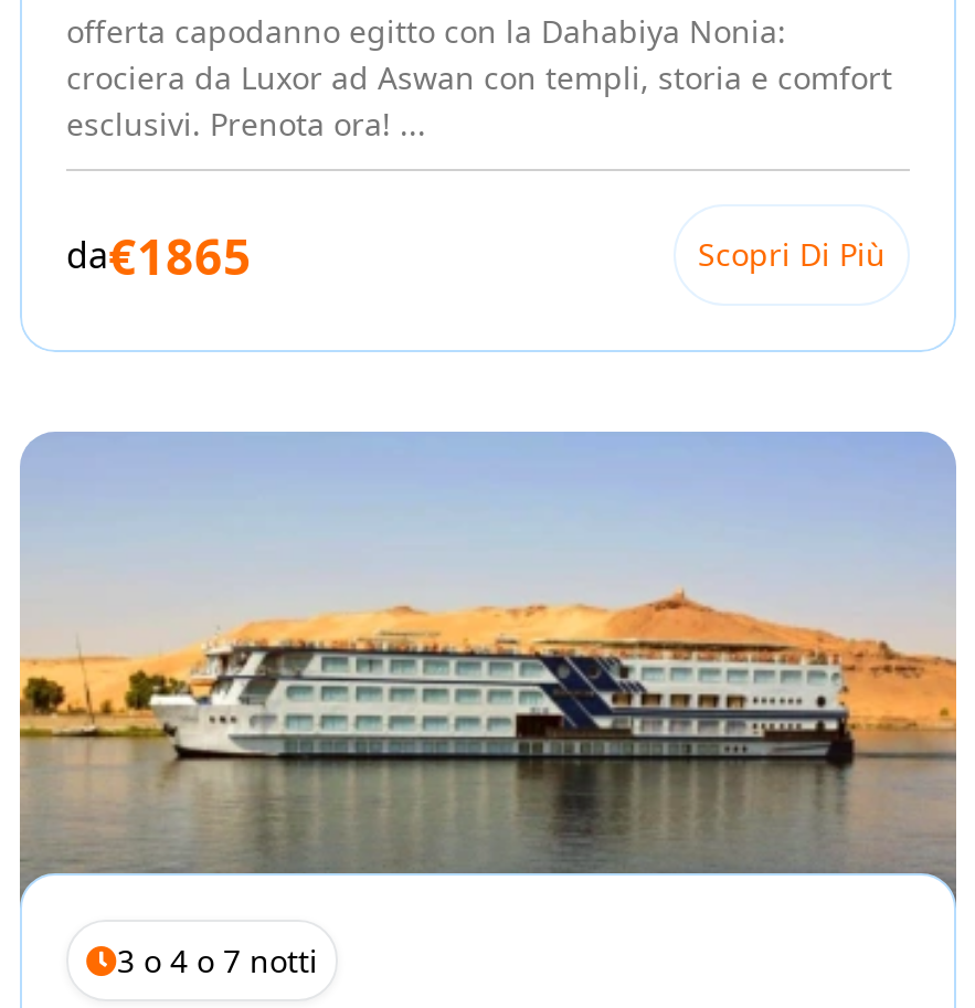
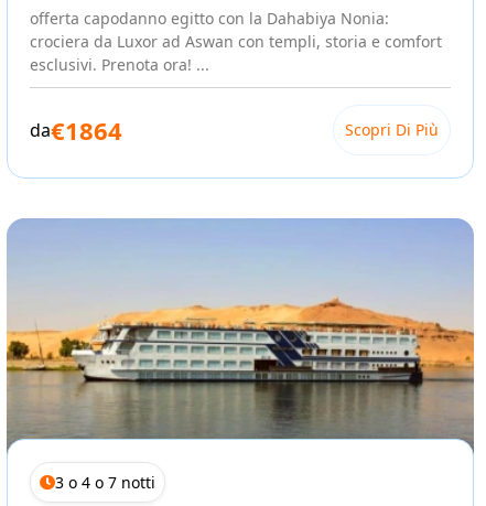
[66,222,252,288] da€1865 -> [30,114,122,147] da€1864

